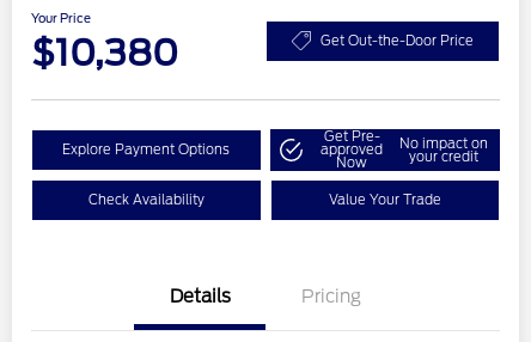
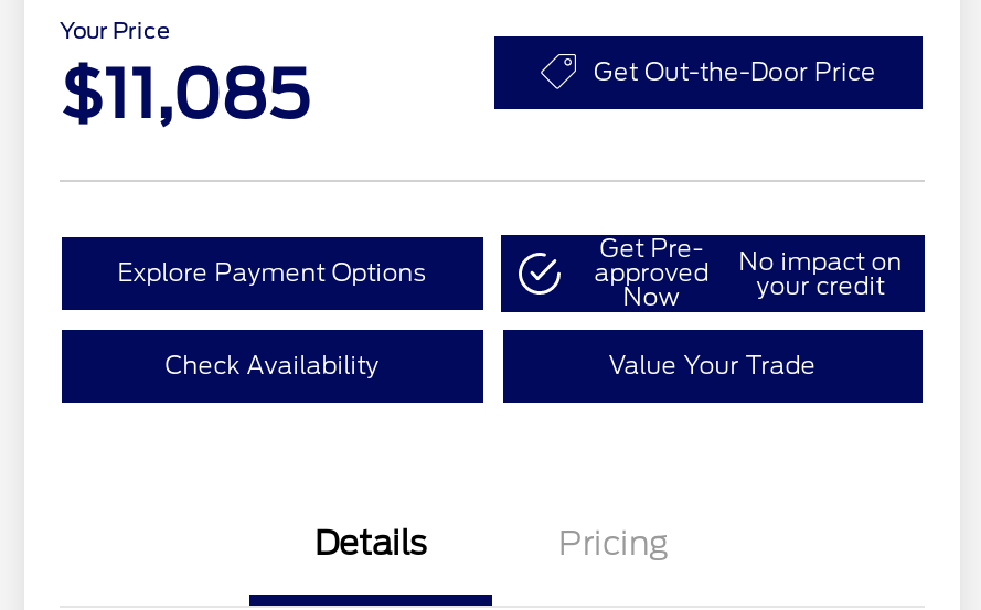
[31,31,178,74] $10,380 -> [60,54,309,134] $11,085

